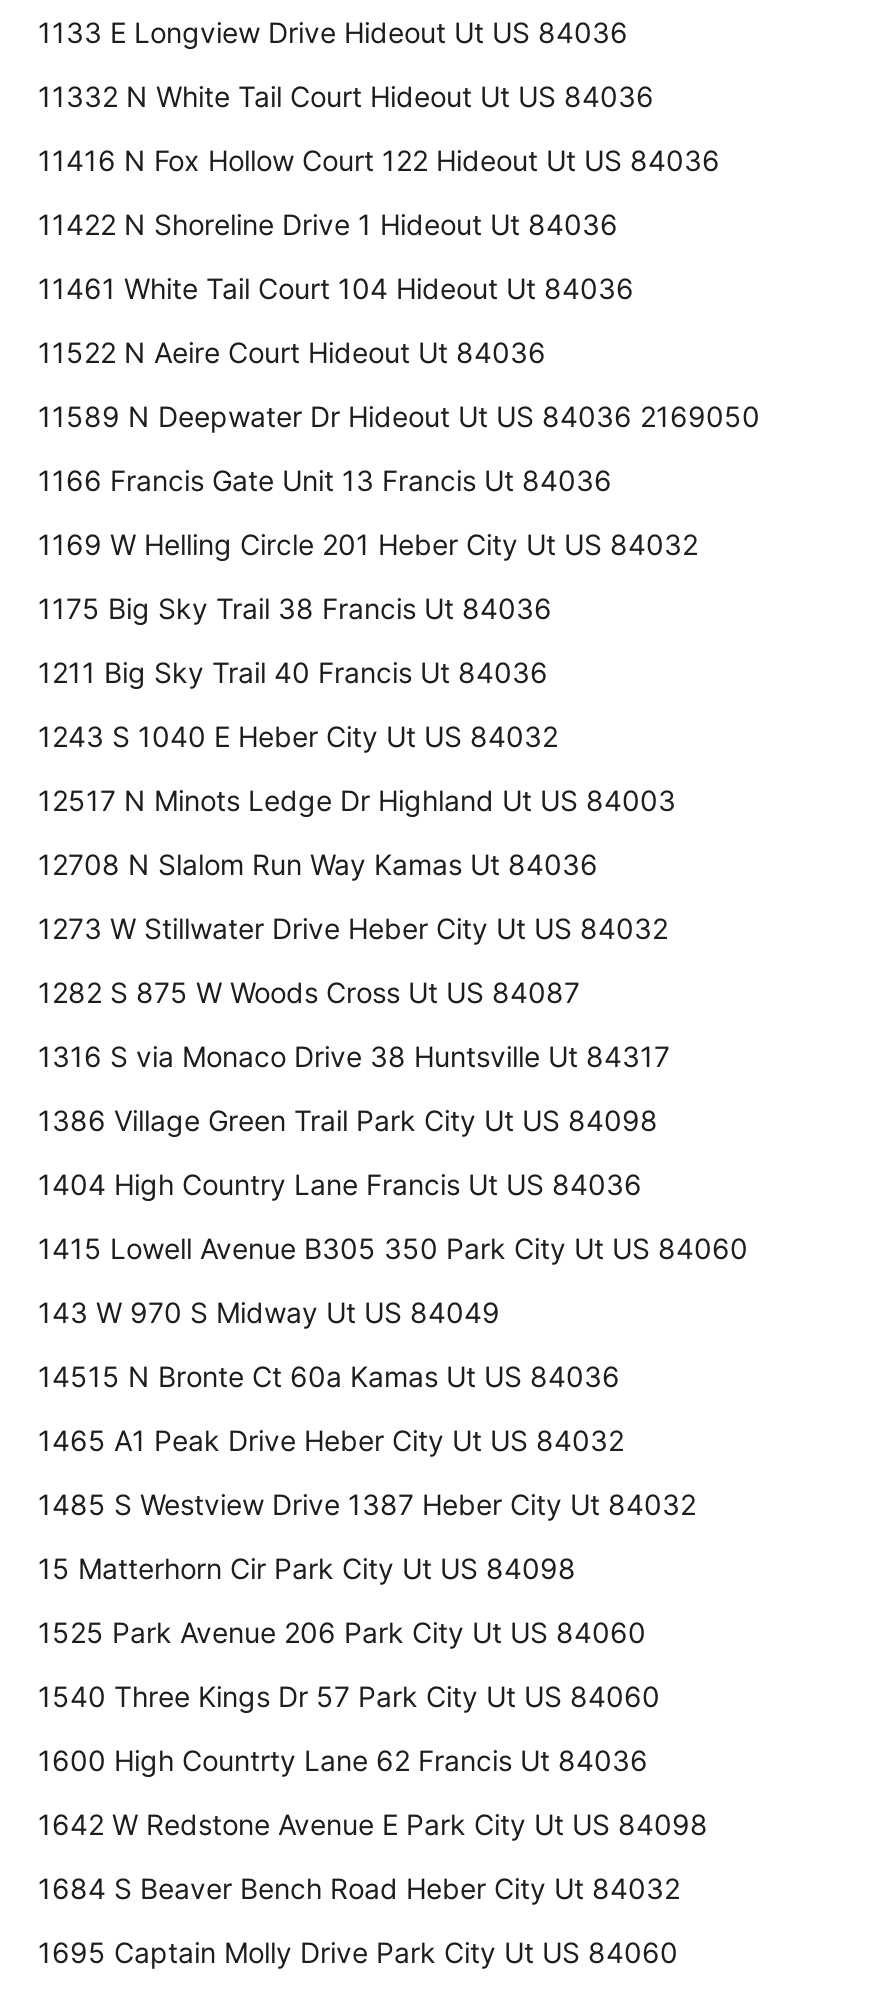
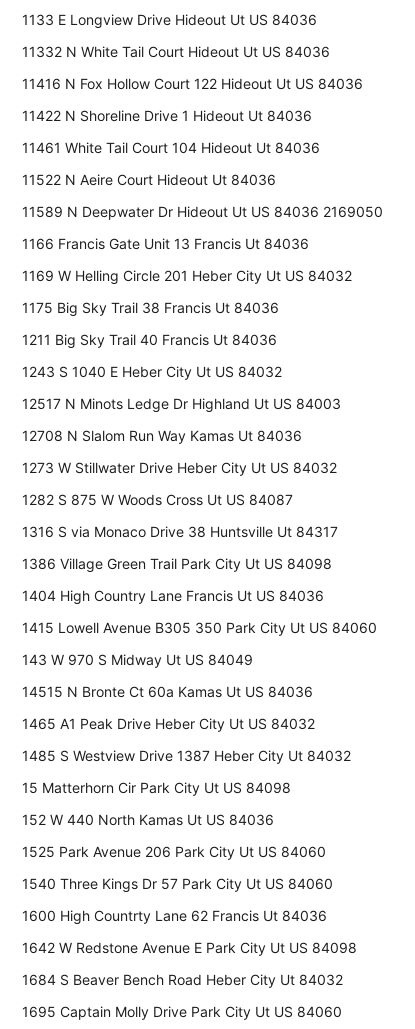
none -> [22,811,274,828] 152 W 440 North Kamas Ut US 84036

